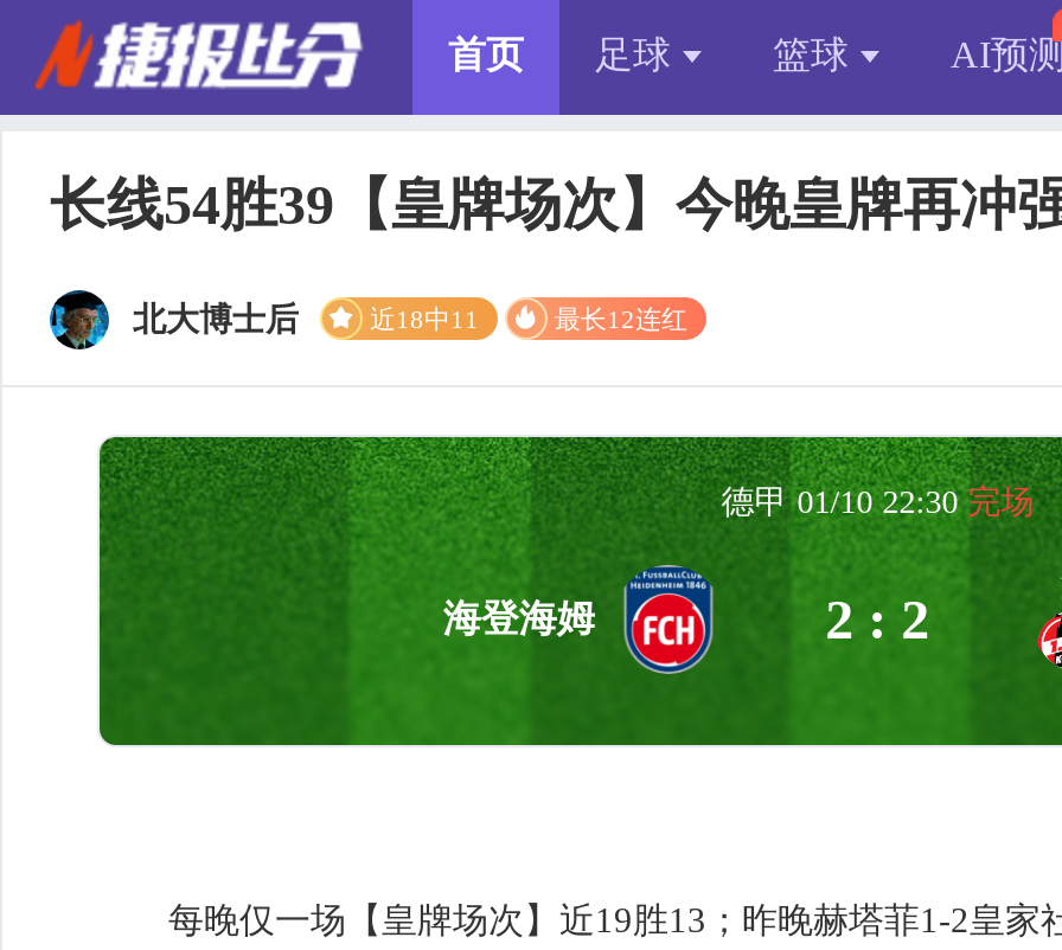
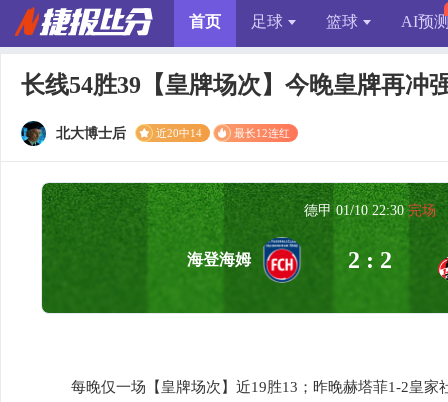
[370,304,479,333] 近18中11 -> [156,127,202,139] 近20中14

